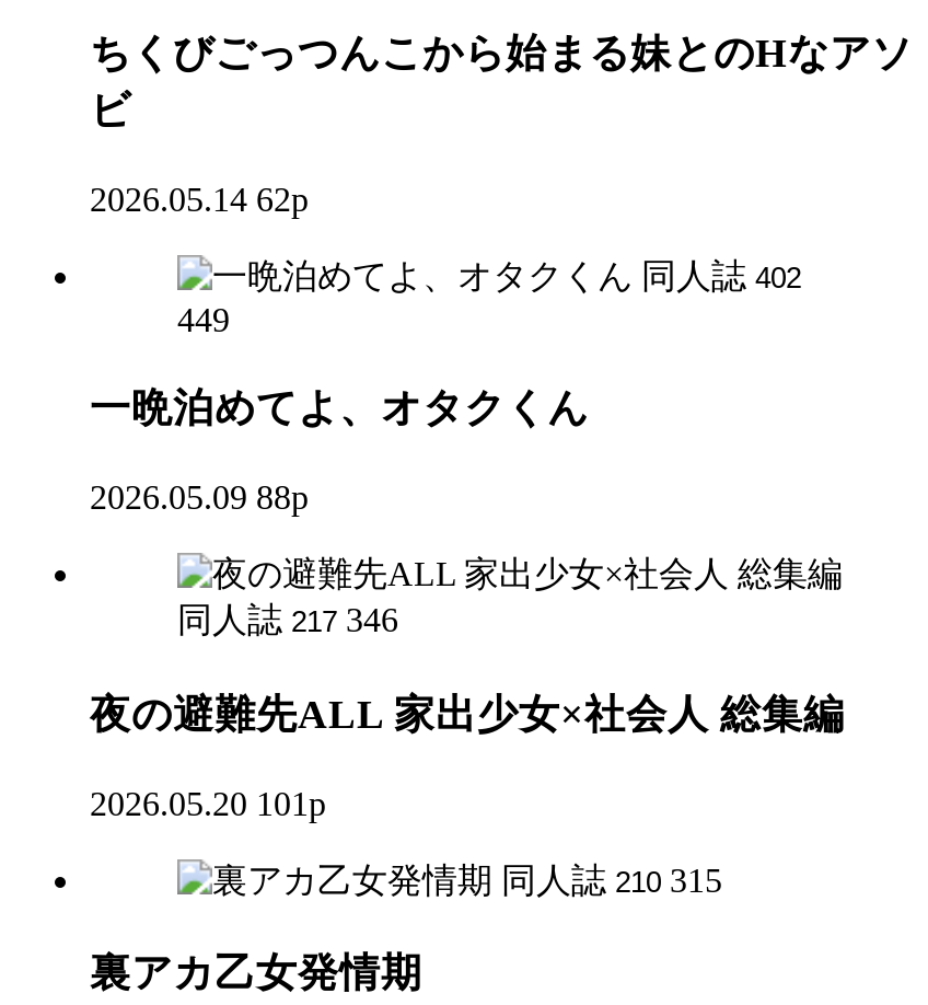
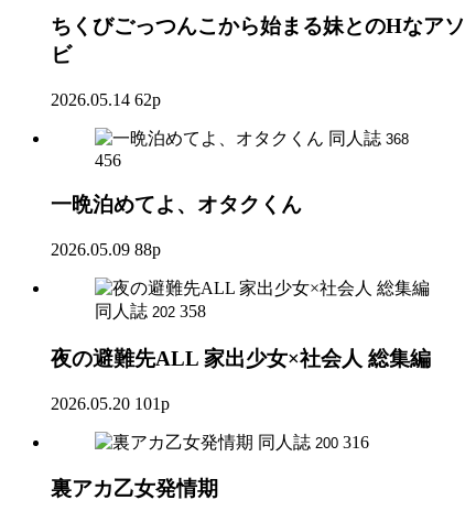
[641,256,801,294] 同人誌 402 -> [328,128,409,147] 同人誌 368
[177,300,230,337] 449 -> [95,150,121,169] 456
[177,601,398,638] 同人誌 217 346 -> [95,302,206,321] 同人誌 202 358
[501,860,722,898] 同人誌 210 315 -> [258,432,369,451] 同人誌 200 316

